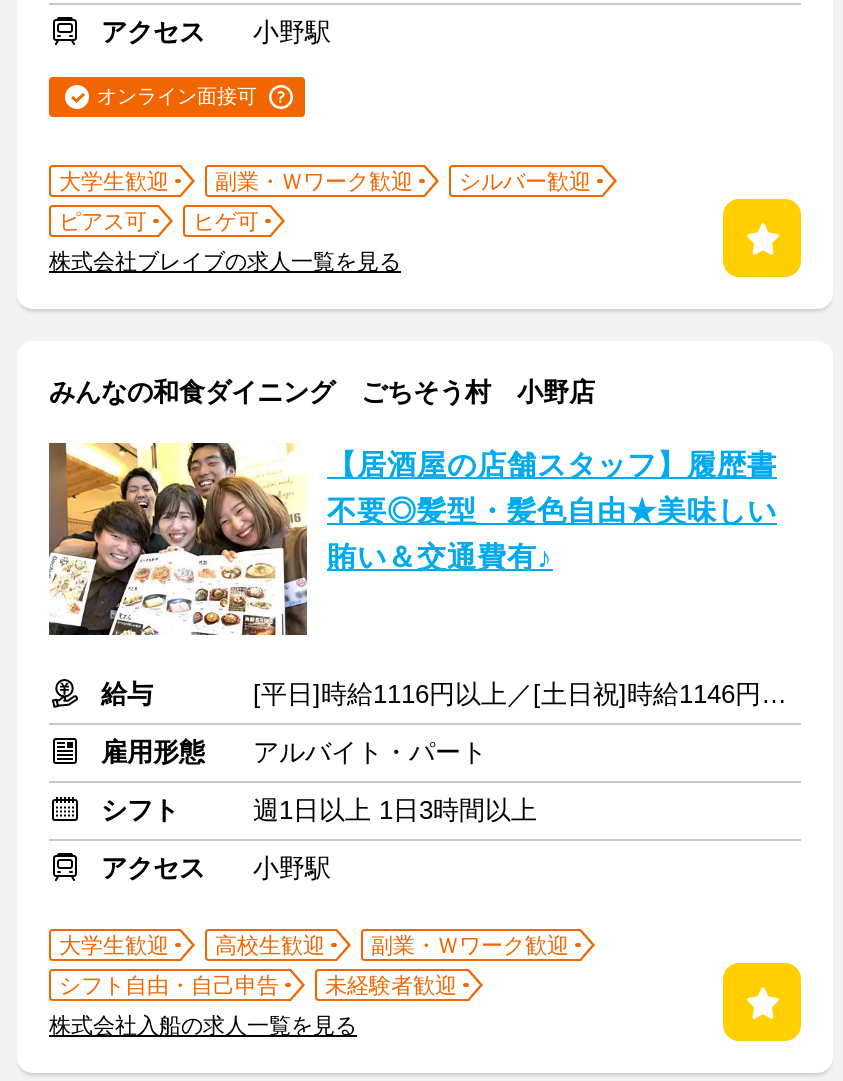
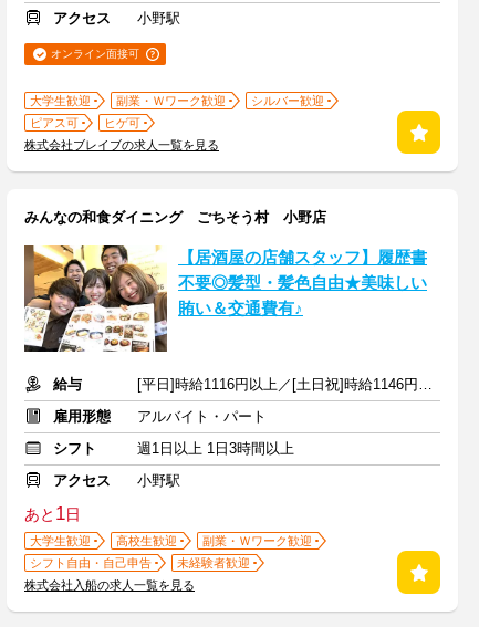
none -> [24,503,81,524] あと1日

